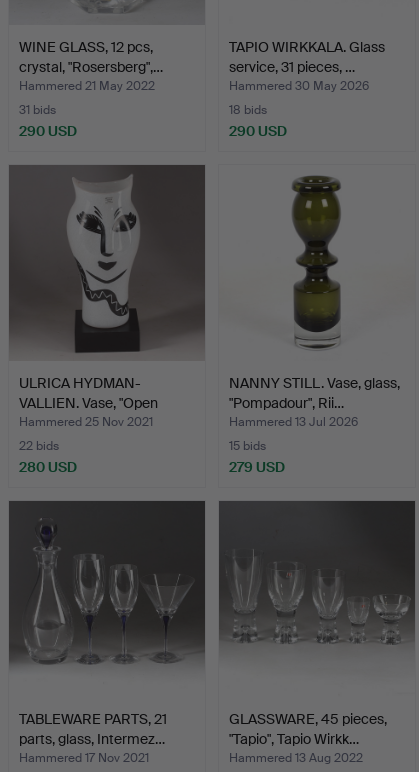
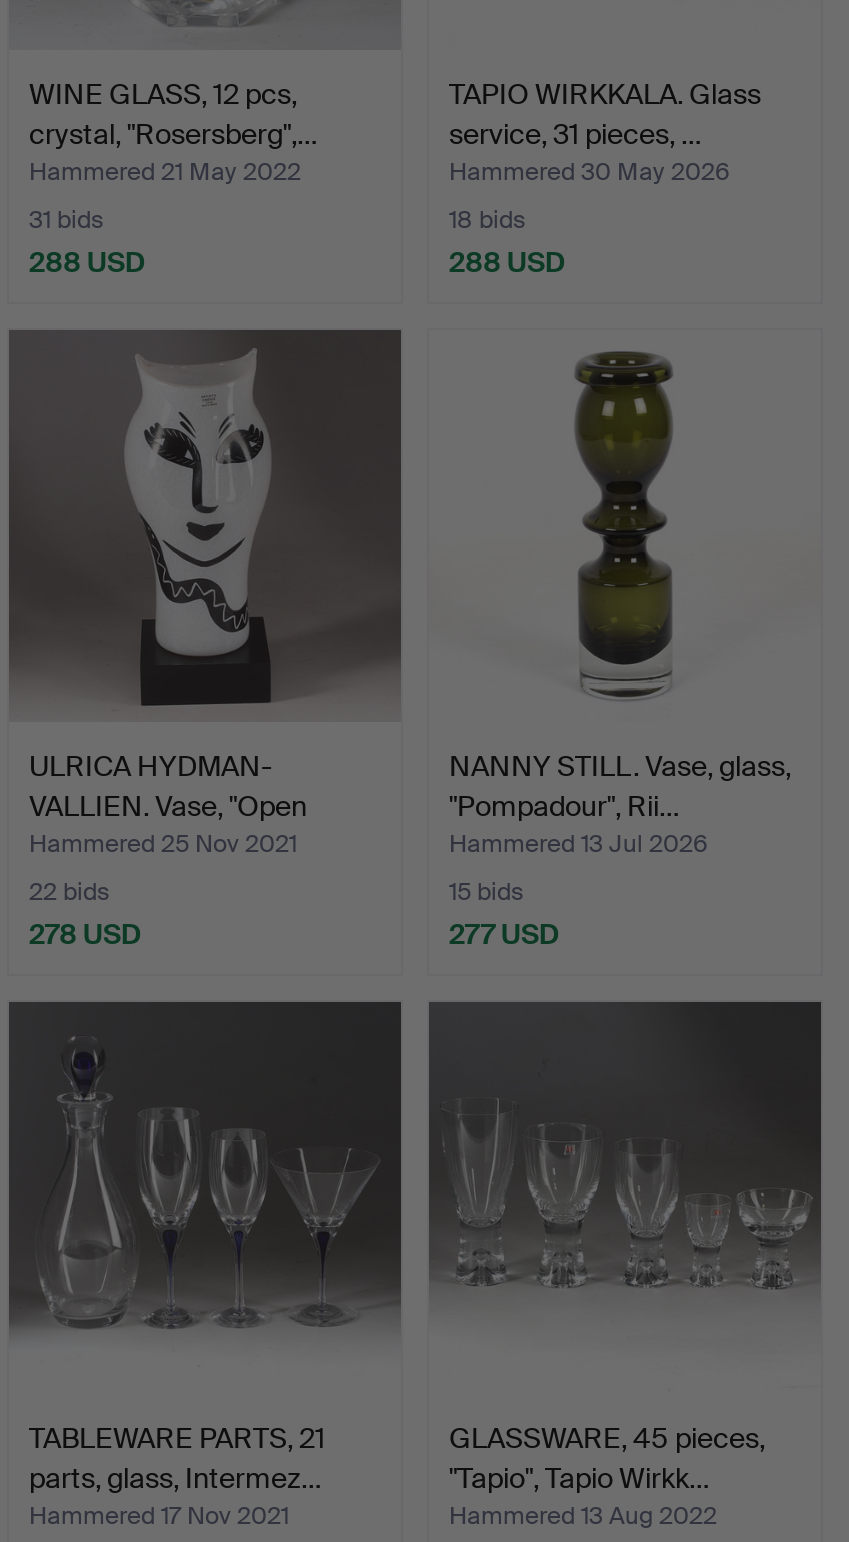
[19,122,77,140] 290 USD -> [29,244,145,280] 288 USD
[229,122,287,140] 290 USD -> [449,244,565,280] 288 USD
[19,458,77,476] 280 USD -> [29,916,141,952] 278 USD
[229,458,285,476] 279 USD -> [449,916,559,952] 277 USD

